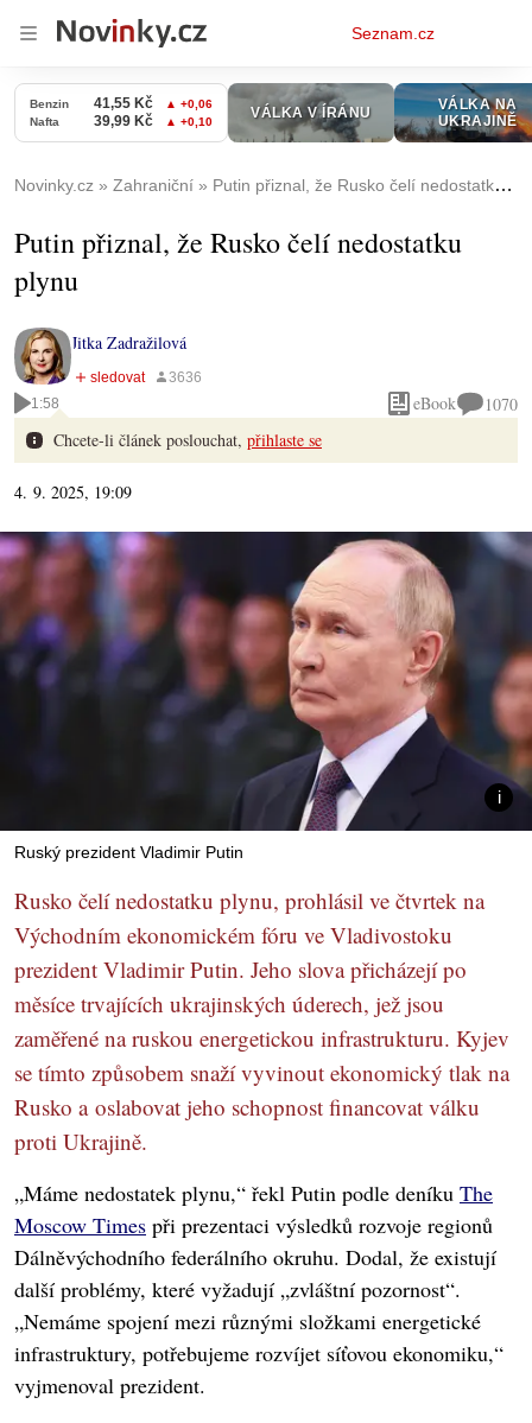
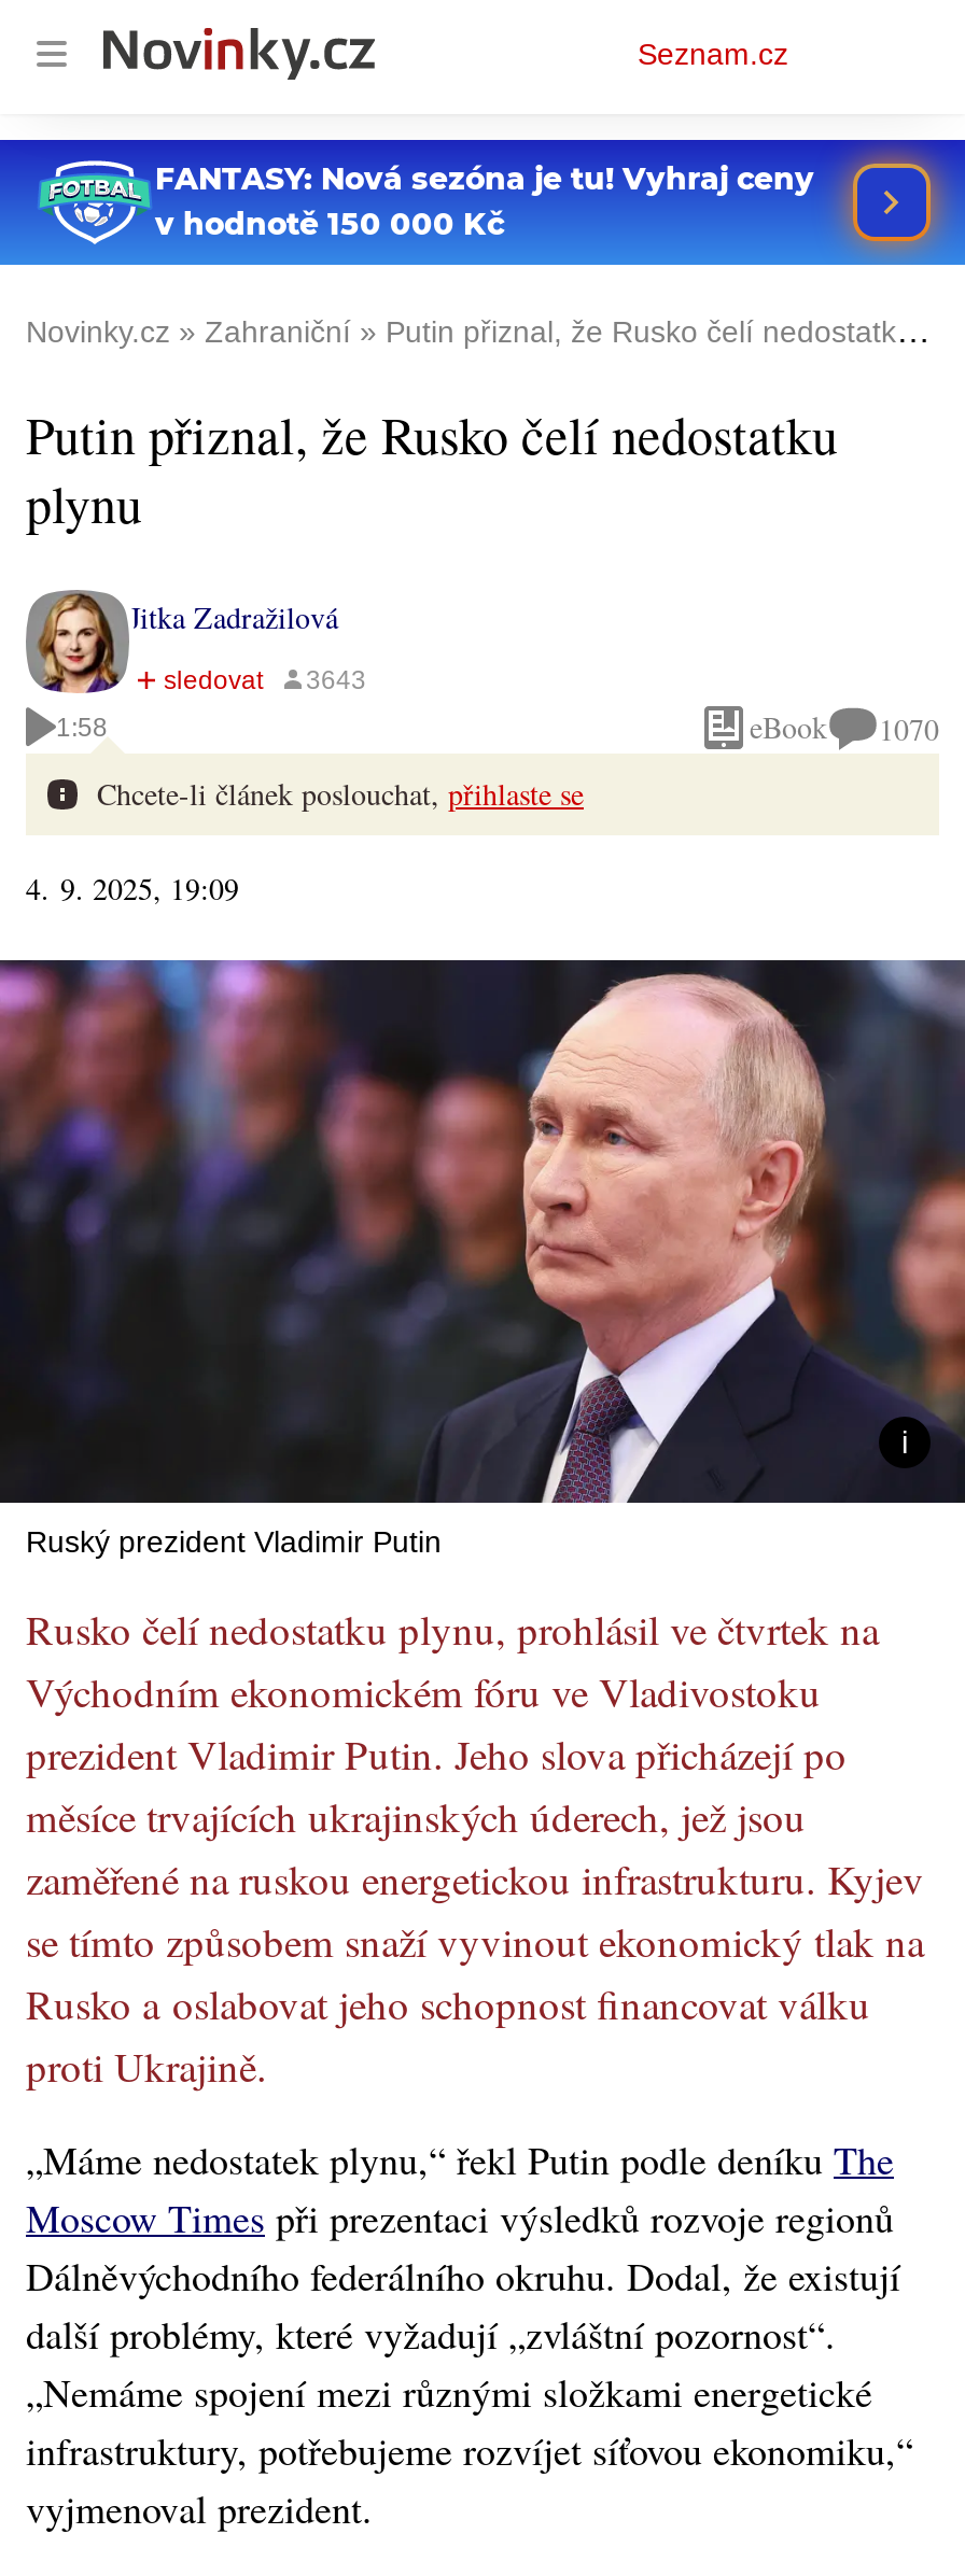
[4,81,528,148] [image] -> [6,138,959,267] [image]

